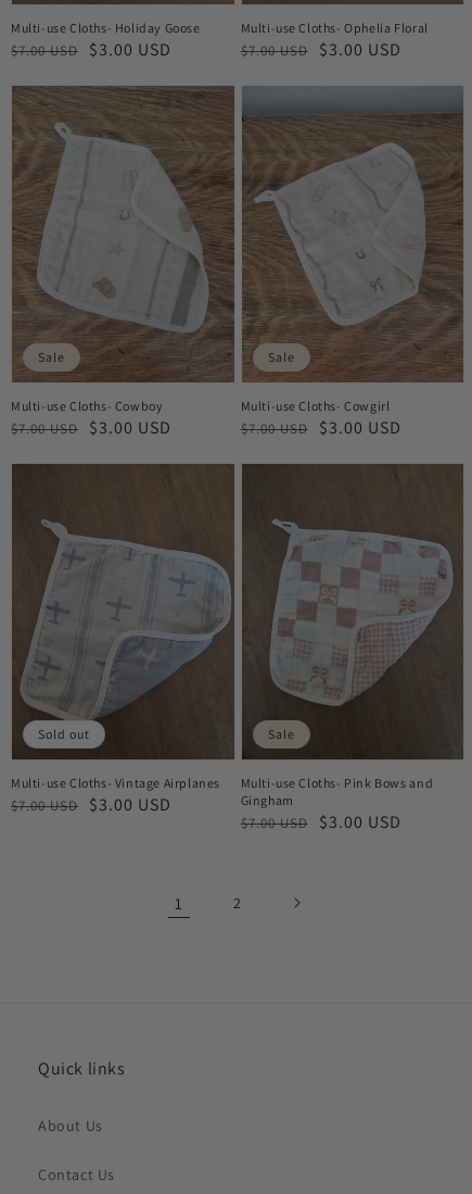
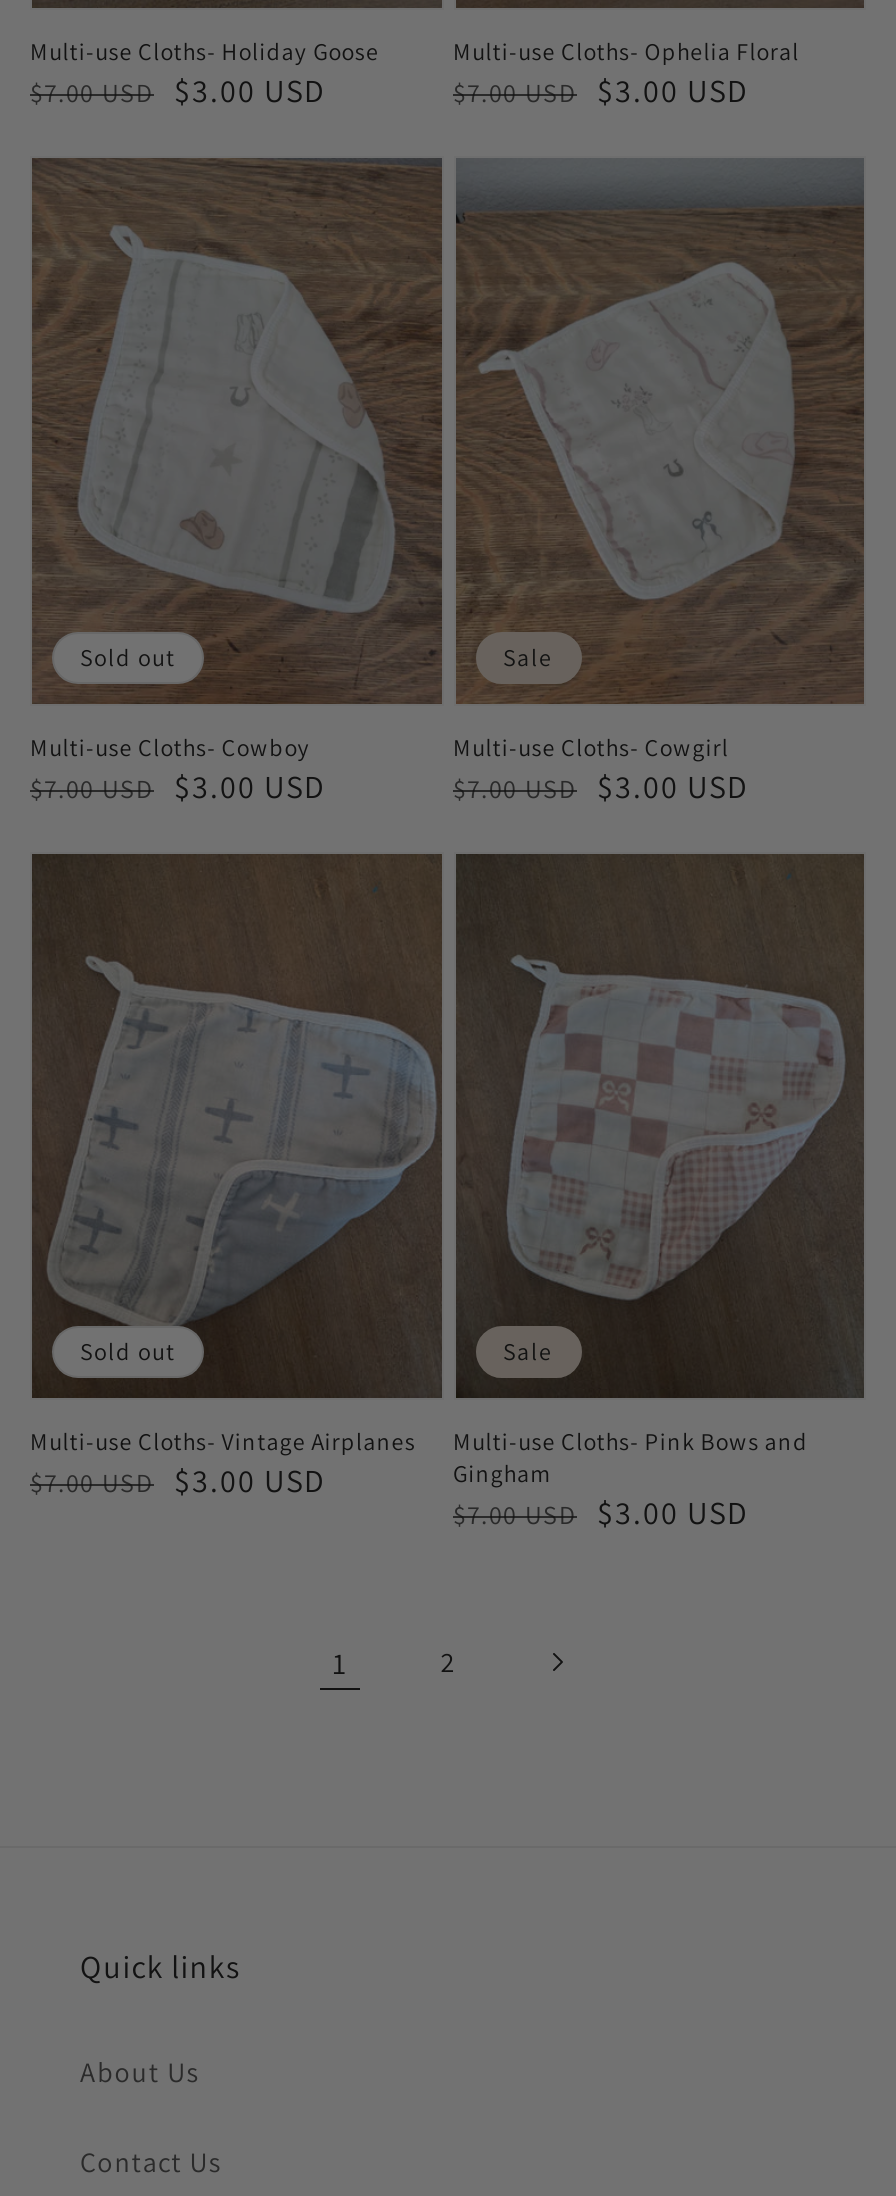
[38,348,65,365] Sale -> [80,641,176,671] Sold out

